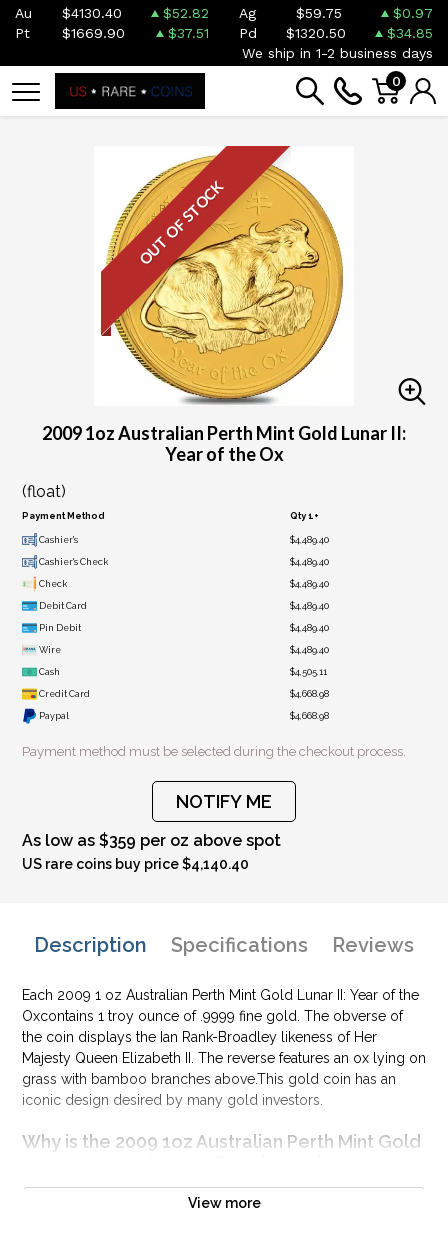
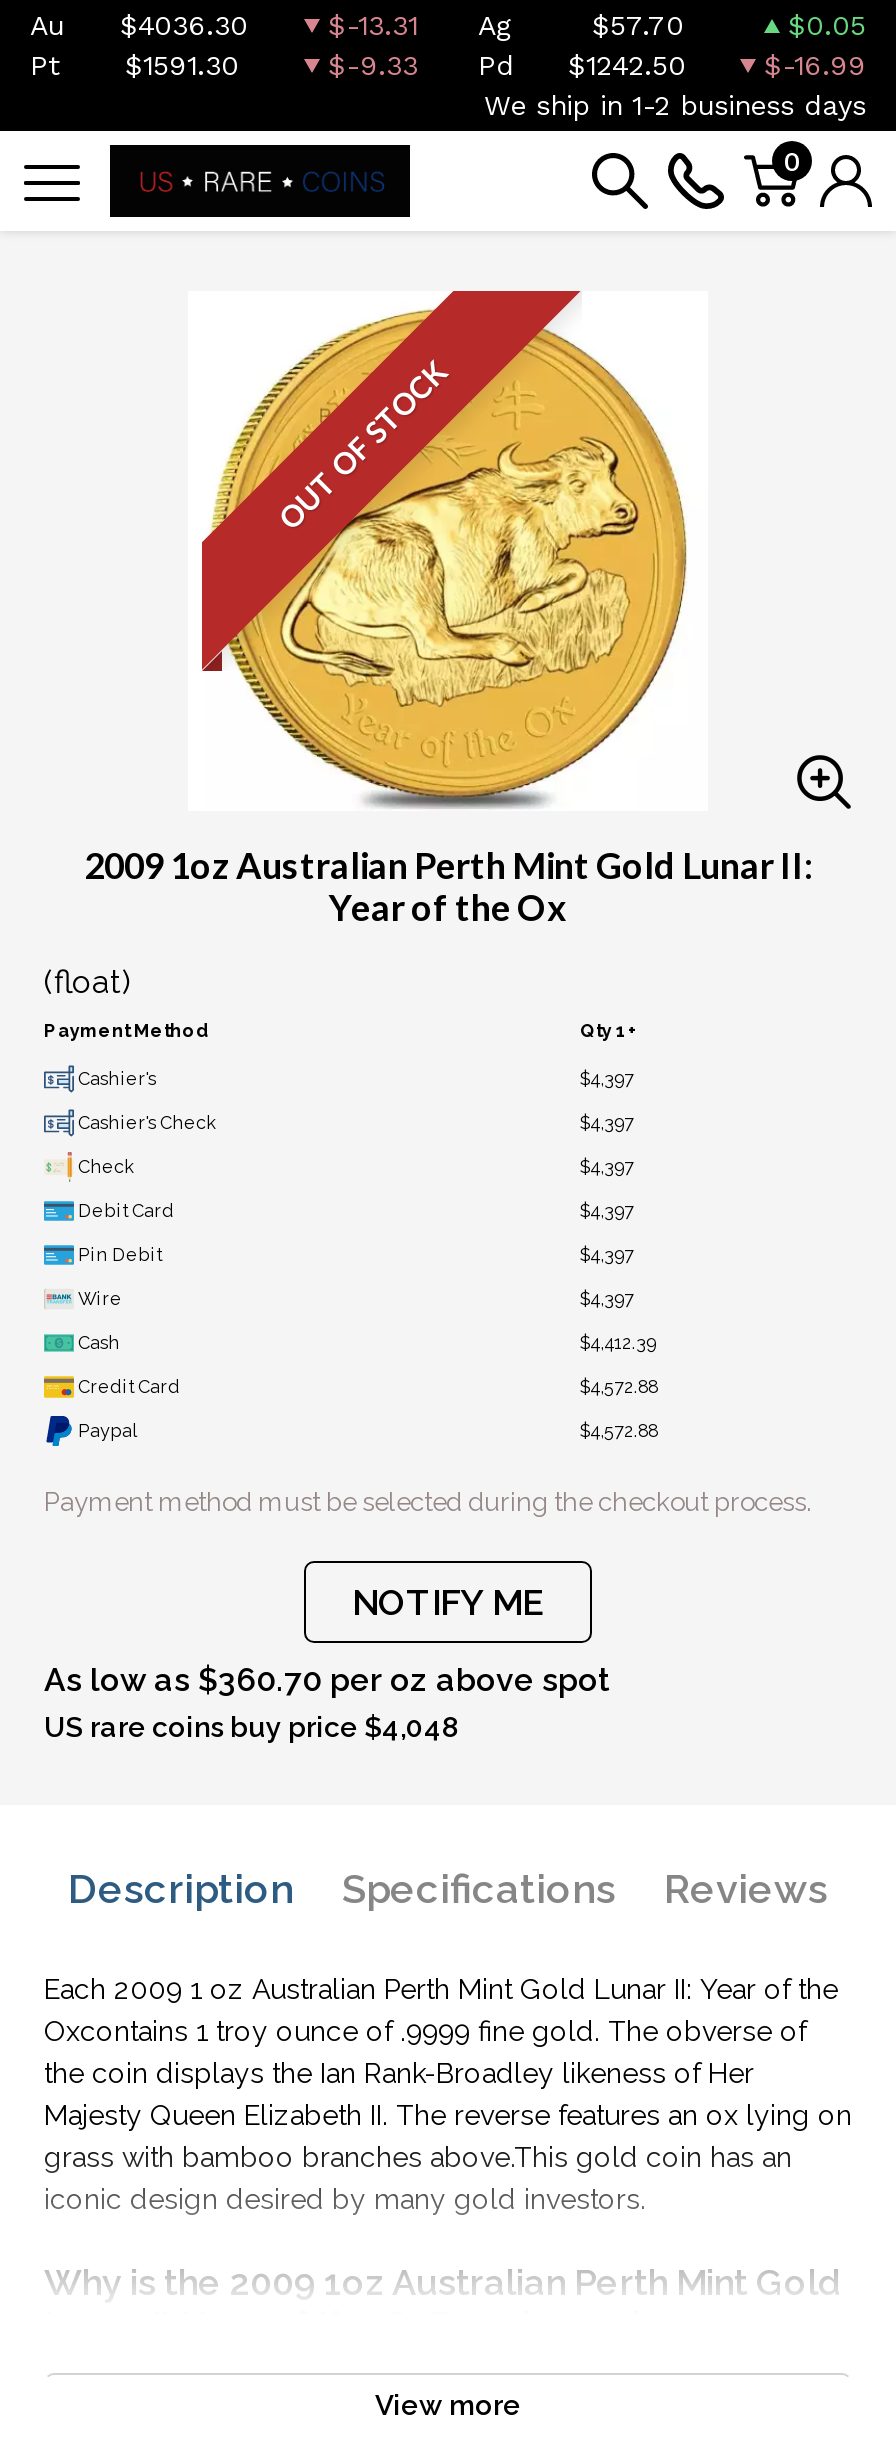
[15,5,121,21] Au $4130.40 -> [30,9,248,41] Au $4036.30
[163,5,256,21] $52.82 Ag -> [328,9,512,41] $-13.31 Ag
[295,5,341,21] $59.75 -> [592,9,684,41] $57.70
[393,5,433,21] $0.97 -> [788,9,866,41] $0.05
[61,25,124,41] $1669.90 -> [125,49,239,81] $1591.30
[168,25,209,41] $37.51 -> [328,49,418,81] $-9.33
[286,25,346,41] $1320.50 -> [568,49,686,81] $1242.50
[387,25,433,41] $34.85 -> [764,49,866,81] $-16.99
[290,535,329,545] $4,489.40 -> [580,1069,634,1089] $4,397
[290,557,329,567] $4,489.40 -> [580,1113,634,1133] $4,397
[290,579,329,589] $4,489.40 -> [580,1157,634,1177] $4,397
[290,601,329,611] $4,489.40 -> [580,1201,634,1221] $4,397
[290,623,329,633] $4,489.40 -> [580,1245,634,1265] $4,397
[290,645,329,655] $4,489.40 -> [580,1289,634,1309] $4,397
[290,667,327,677] $4,505.11 -> [580,1333,656,1353] $4,412.39
[290,689,329,699] $4,668.98 -> [580,1377,658,1397] $4,572.88
[290,711,329,721] $4,668.98 -> [580,1421,658,1441] $4,572.88
[22,831,281,850] As low as $359 per oz above spot -> [44,1661,612,1699] As low as $360.70 per oz above spot
[22,856,249,872] US rare coins buy price $4,140.40 -> [44,1711,460,1743] US rare coins buy price $4,048

